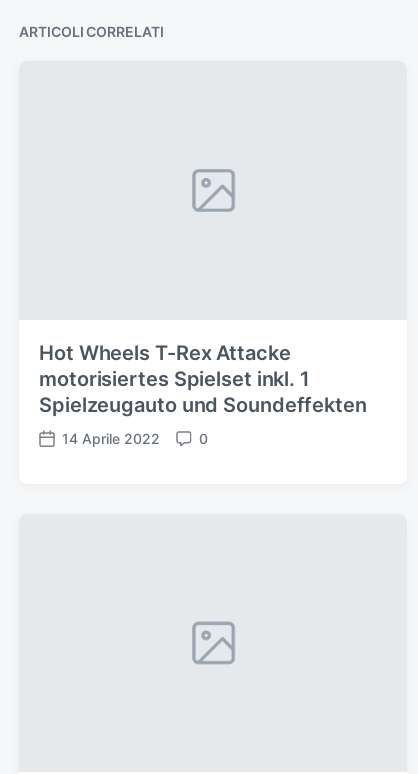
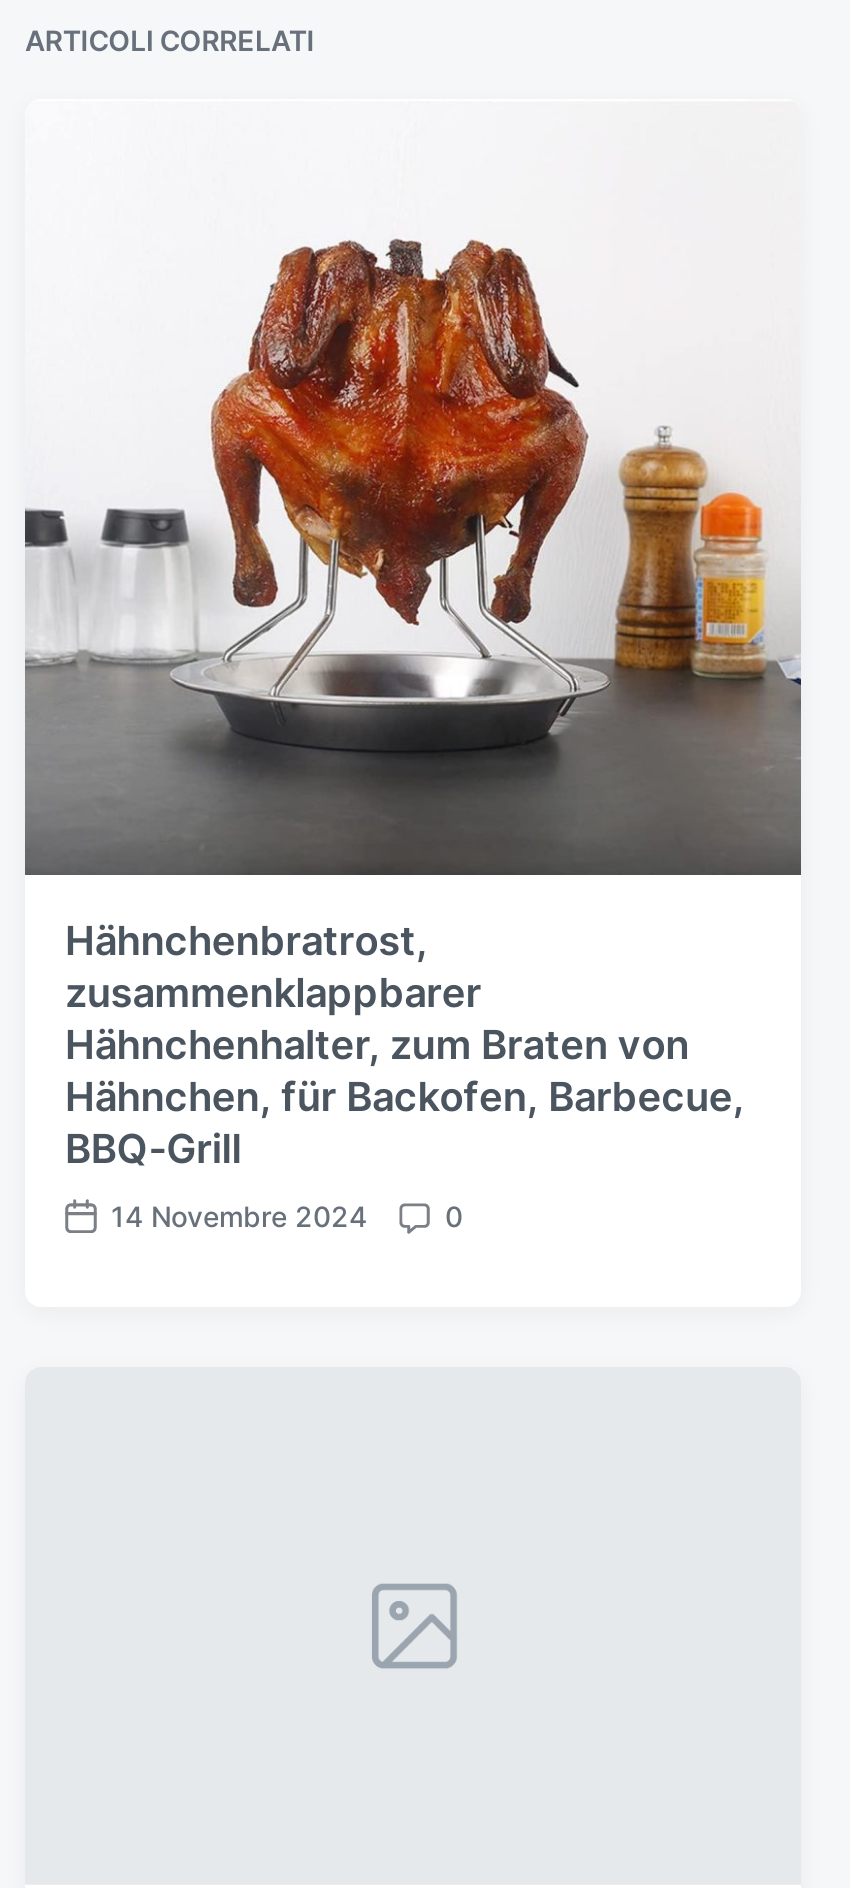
none -> [23,239,803,877] [image]
[39,341,367,417] Hot Wheels T-Rex Attacke | motorisiertes Spielset inkl. 1 | Spielzeugauto und Soundeffekten -> [65,917,744,1173] Hähnchenbratrost, | zusammenklappbarer | Hähnchenhalter, zum Braten von | Hähnchen, für Backofen, Barbecue, | BBQ-Grill
[62,430,160,447] 14 Aprile 2022 -> [111,1199,367,1233] 14 Novembre 2024

